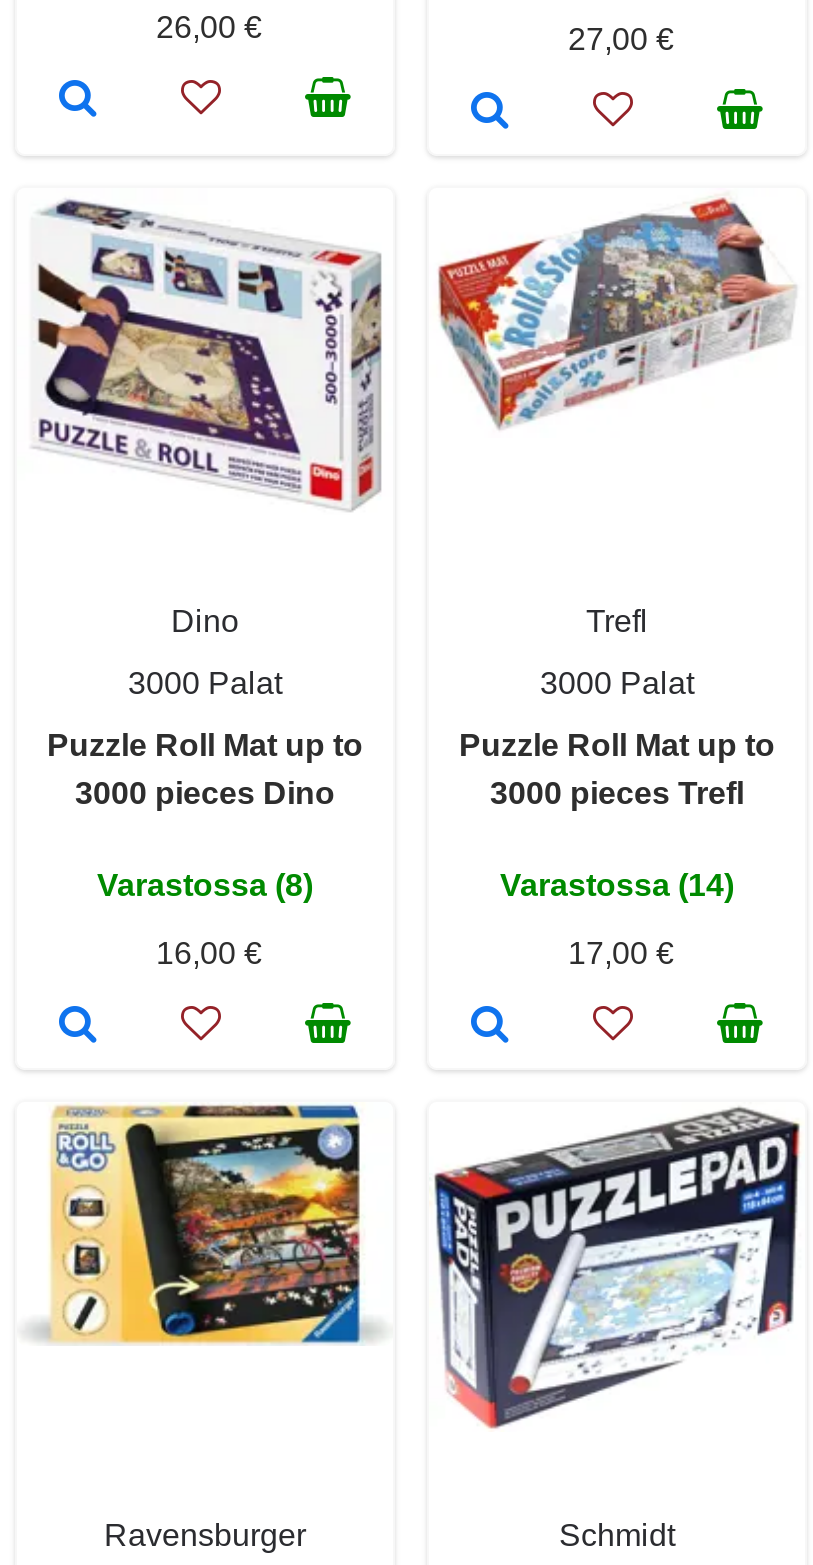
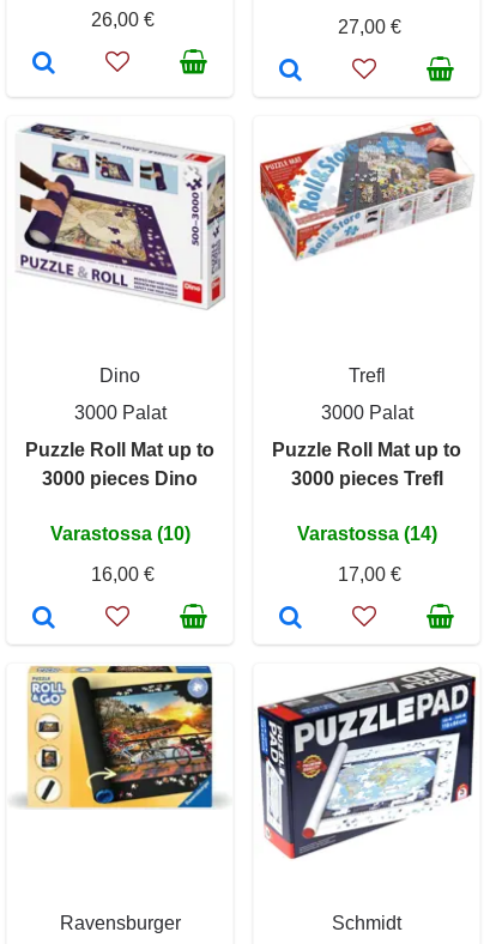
[97,867,313,901] Varastossa (8) -> [50,523,190,543] Varastossa (10)

